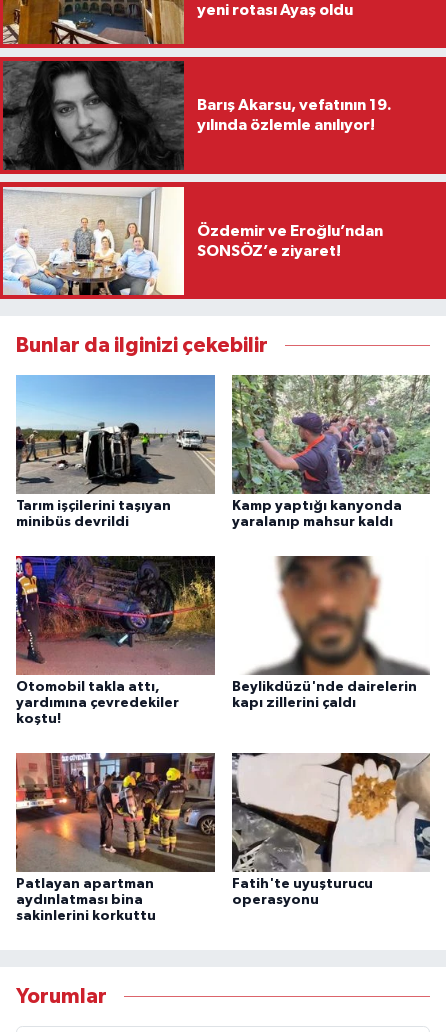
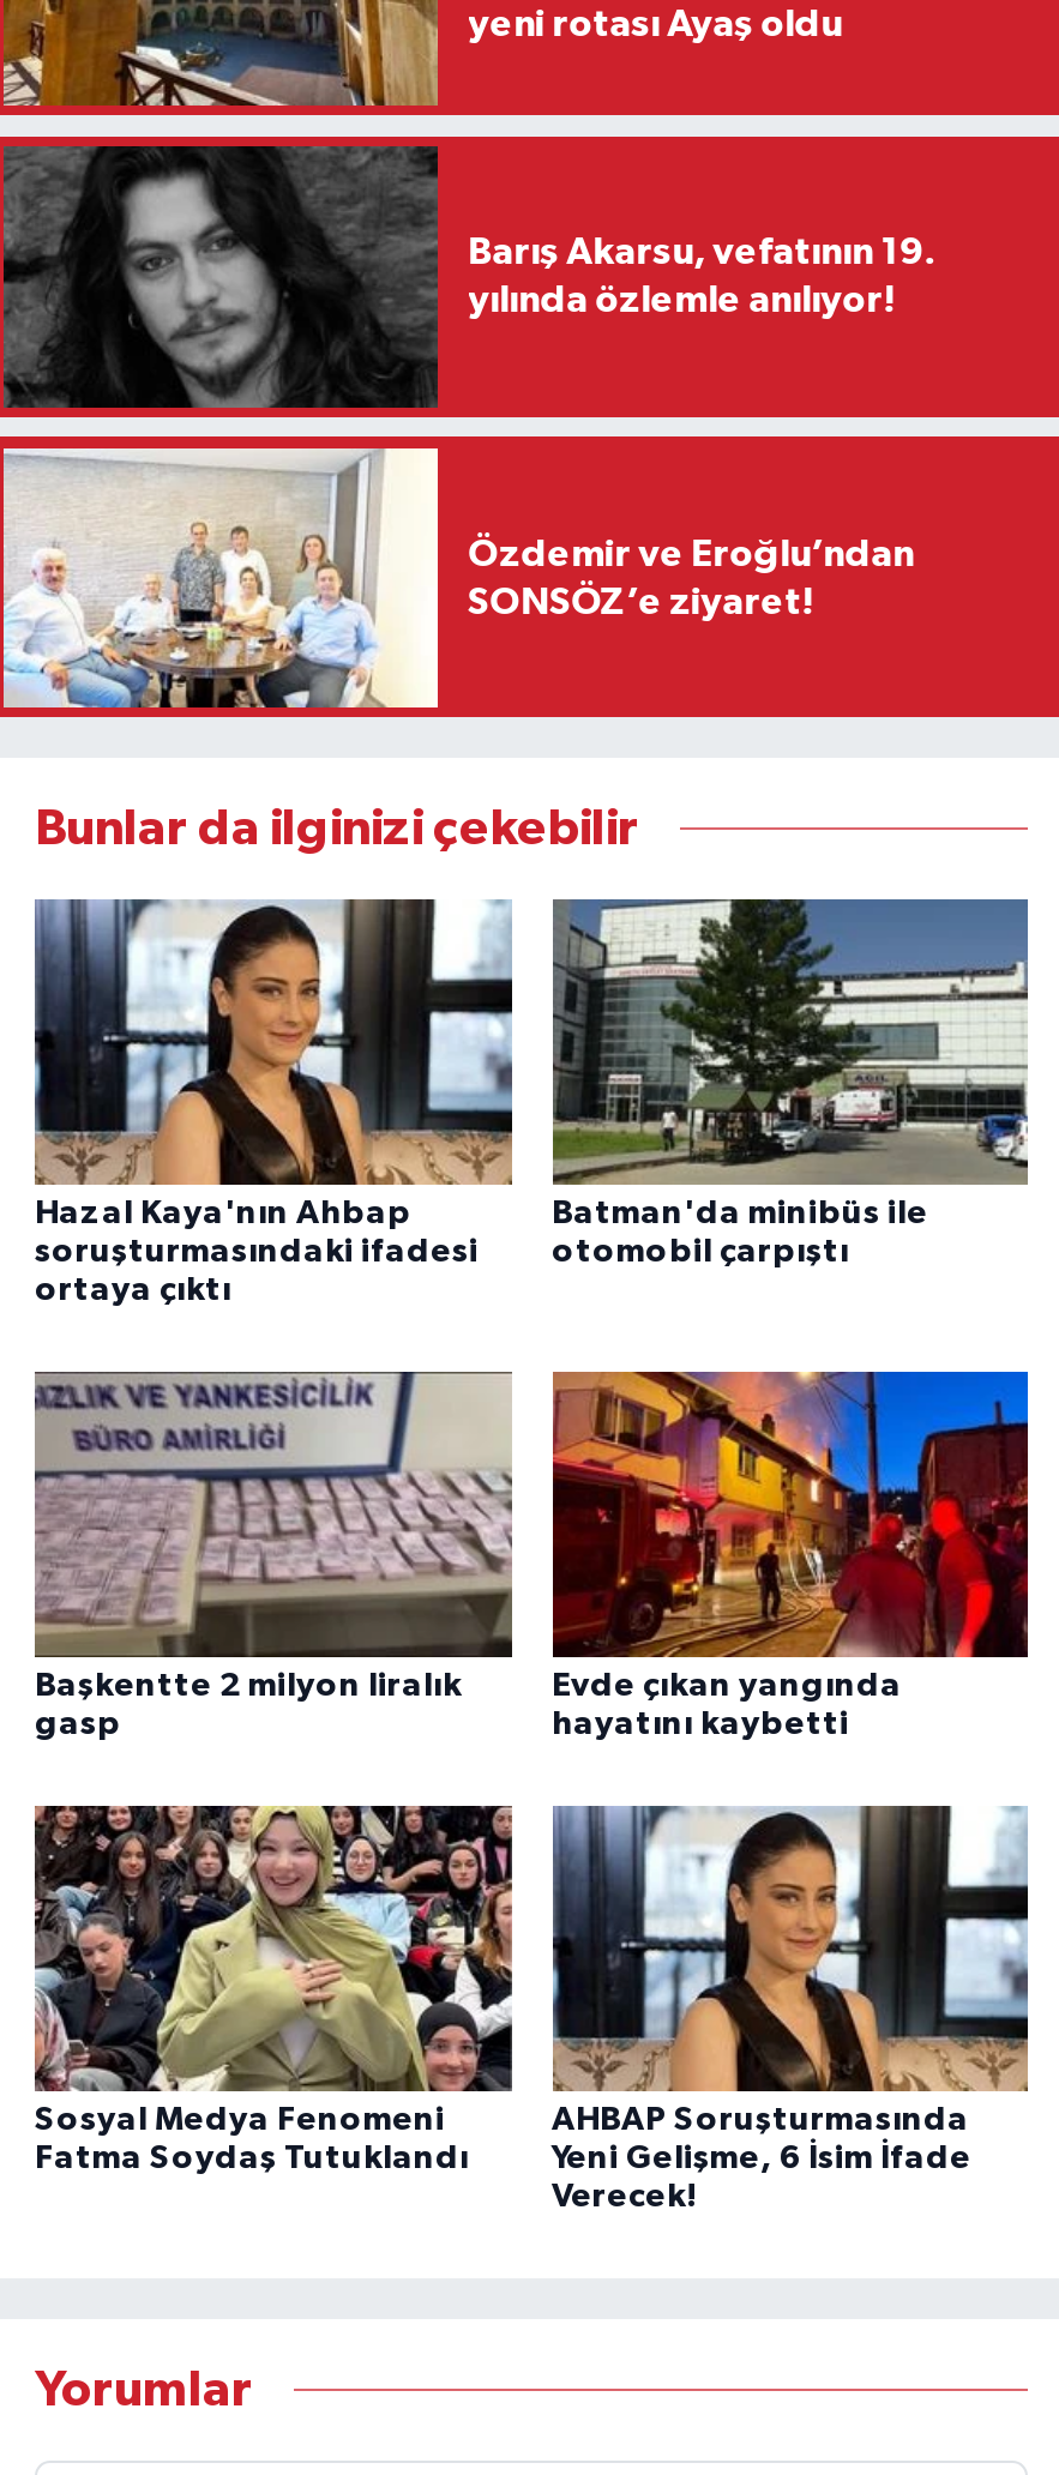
[15,374,215,529] [image] | Tarım işçilerini taşıyan | minibüs devrildi -> [32,897,515,1308] [image] | Hazal Kaya'nın Ahbap | soruşturmasındaki ifadesi | ortaya çıktı
[231,375,430,529] [image] | Kamp yaptığı kanyonda | yaralanıp mahsur kaldı -> [552,897,1028,1270] [image] | Batman'da minibüs ile | otomobil çarpıştı
[15,555,216,726] [image] | Otomobil takla attı, | yardımına çevredekiler | koştu! -> [35,1333,515,1742] [image] | Başkentte 2 milyon liralık | gasp
[231,555,430,710] [image] | Beylikdüzü'nde dairelerin | kapı zillerini çaldı -> [550,1333,1030,1742] [image] | Evde çıkan yangında | hayatını kaybetti
[15,752,216,923] [image] | Patlayan apartman | aydınlatması bina | sakinlerini korkuttu -> [32,1803,515,2176] [image] | Sosyal Medya Fenomeni | Fatma Soydaş Tutuklandı
[231,752,431,907] [image] | Fatih'te uyuşturucu | operasyonu -> [550,1803,1030,2214] [image] | AHBAP Soruşturmasında | Yeni Gelişme, 6 İsim İfade | Verecek!

